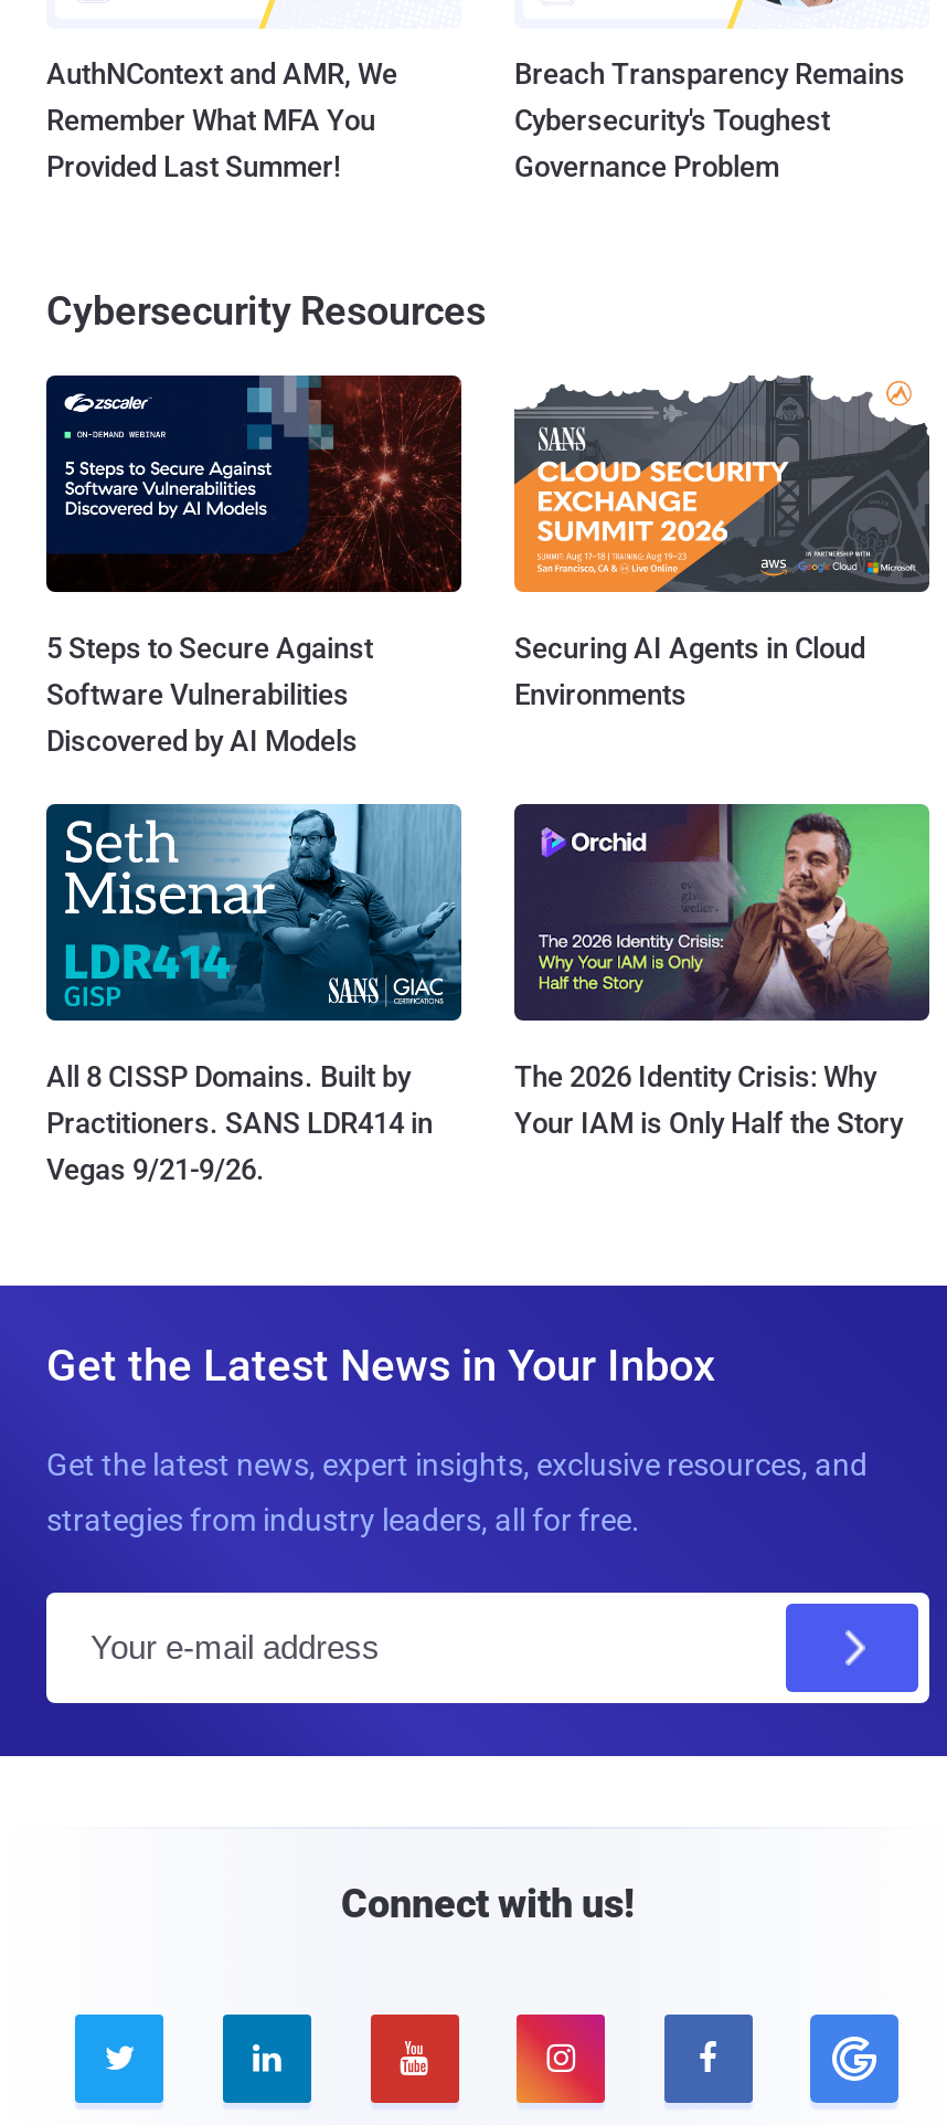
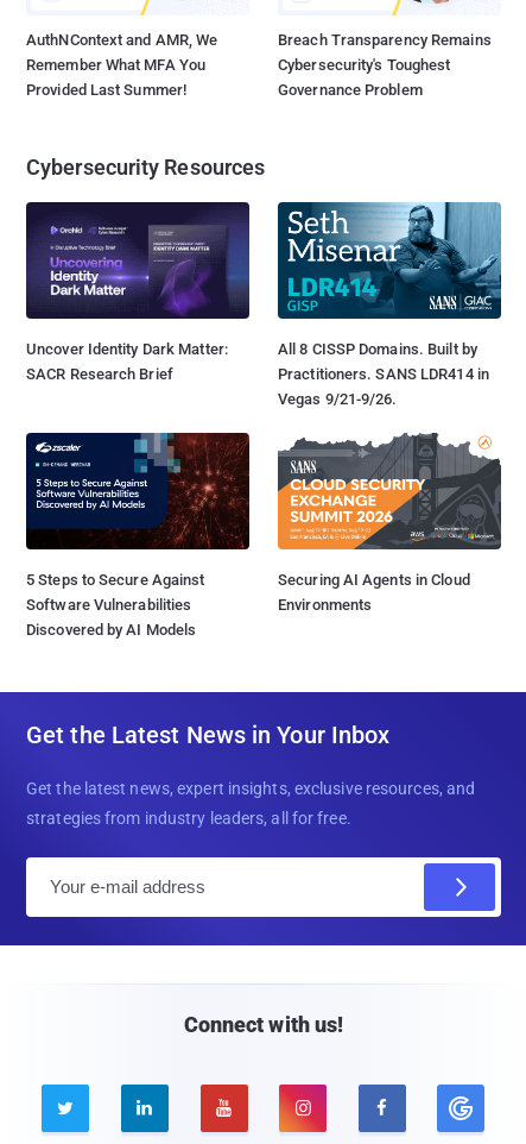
none -> [26,201,251,383] [image] | Uncover Identity Dark Matter: | SACR Research Brief
moved [46,373,865,757] -> [26,432,470,639]: [image] | 5 Steps to Secure Against | Software Vulnerabilities | Discovered by AI Models | Securing AI Agents in Cloud | Environments
moved [46,802,464,1186] -> [277,201,502,408]: [image] | All 8 CISSP Domains. Built by | Practitioners. SANS LDR414 in | Vegas 9/21-9/26.
[512,802,932,1140] [image] | The 2026 Identity Crisis: Why | Your IAM is Only Half the Story -> none

